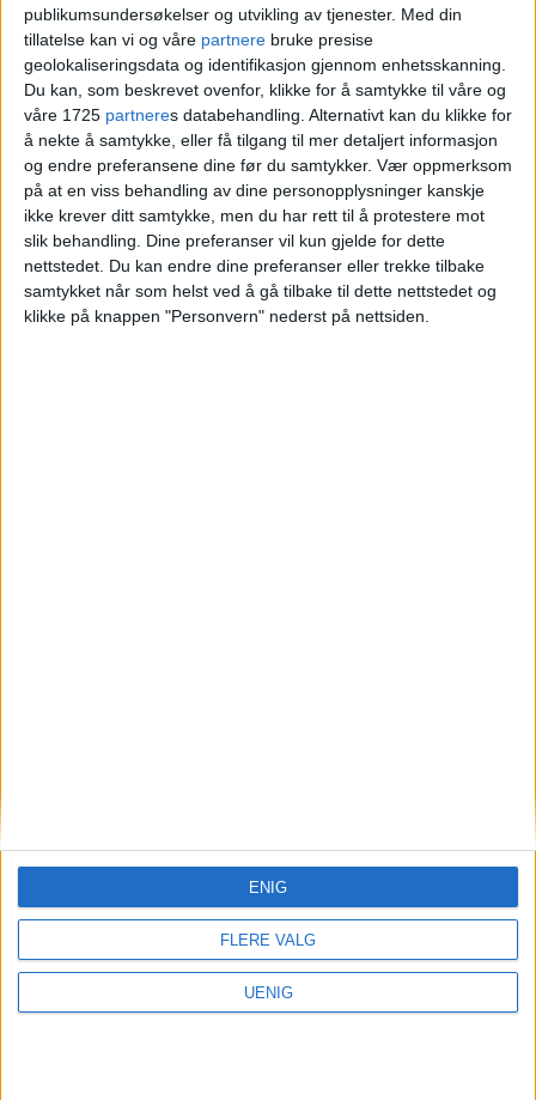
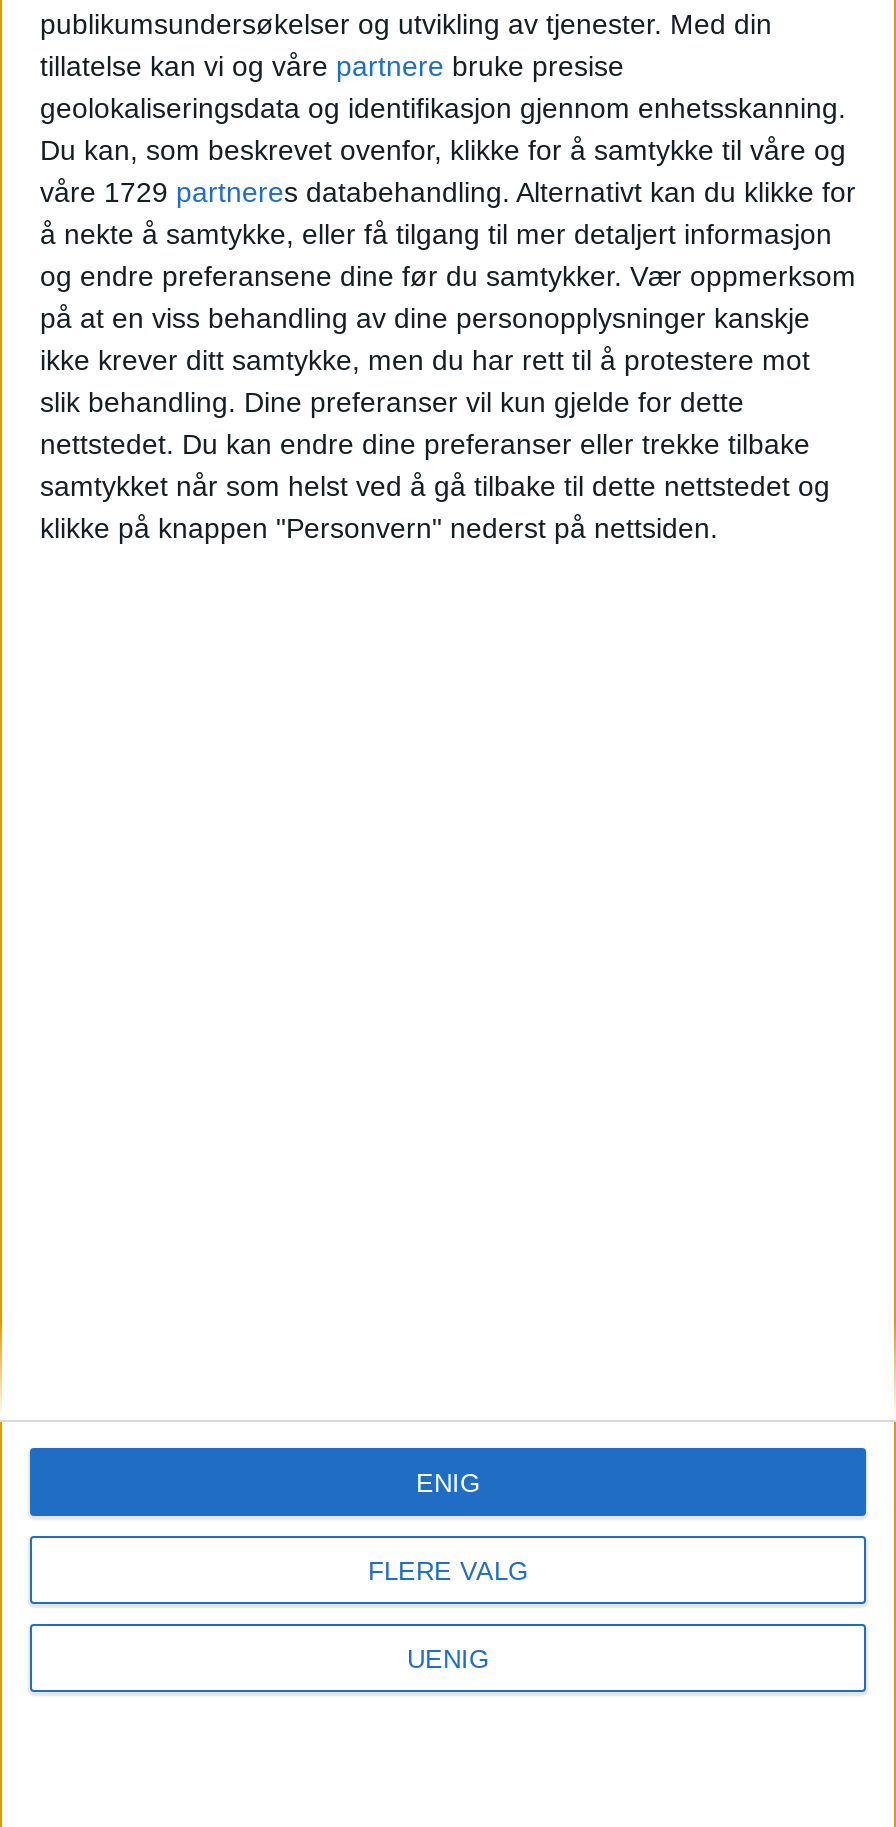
[24,105,512,124] våre 1725 partneres databehandling. Alternativt kan du klikke for -> [40,176,856,208] våre 1729 partneres databehandling. Alternativt kan du klikke for

